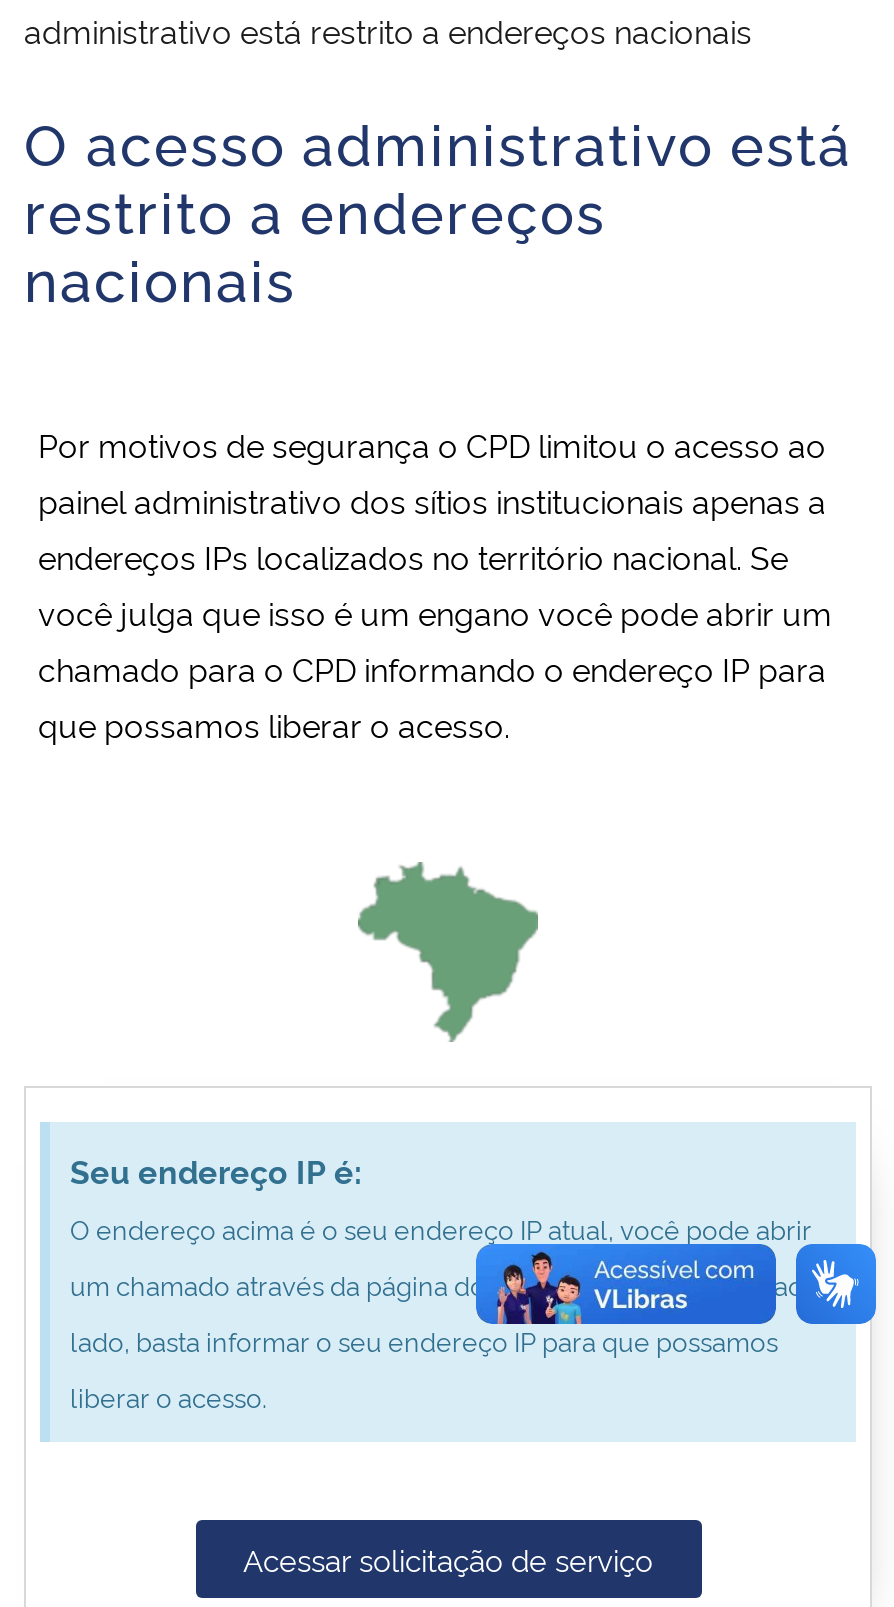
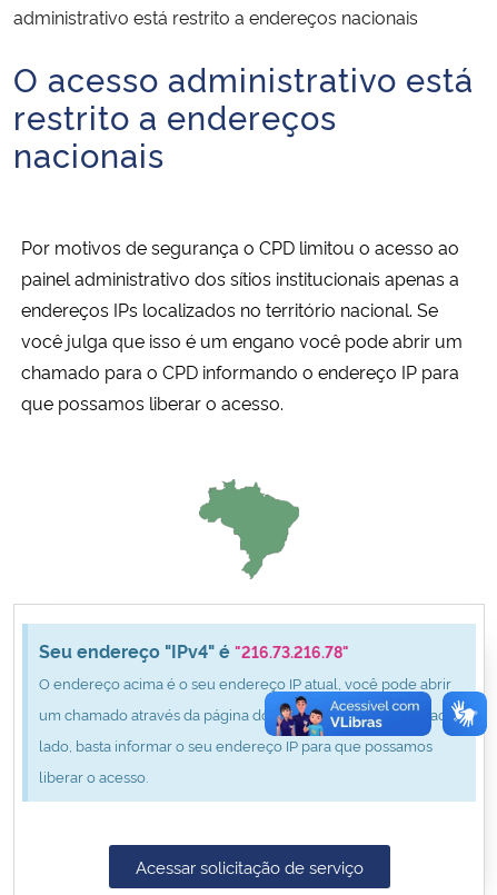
[70,1147,362,1191] Seu endereço IP é: -> [39,638,349,662] Seu endereço "IPv4" é "216.73.216.78"

